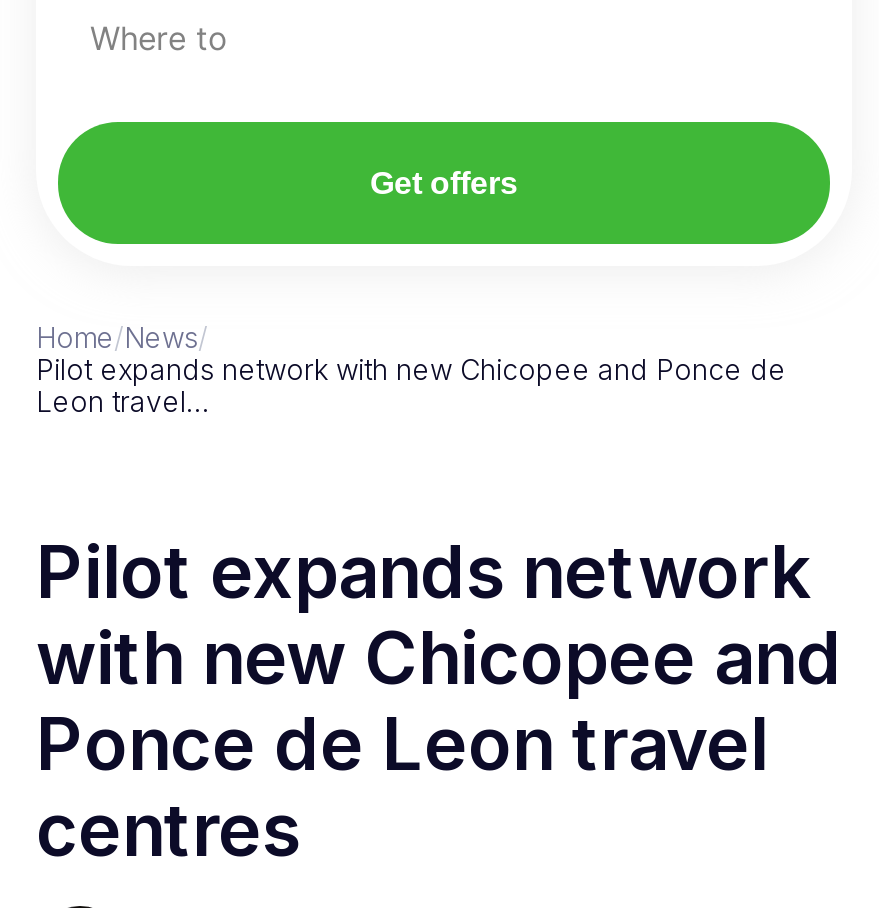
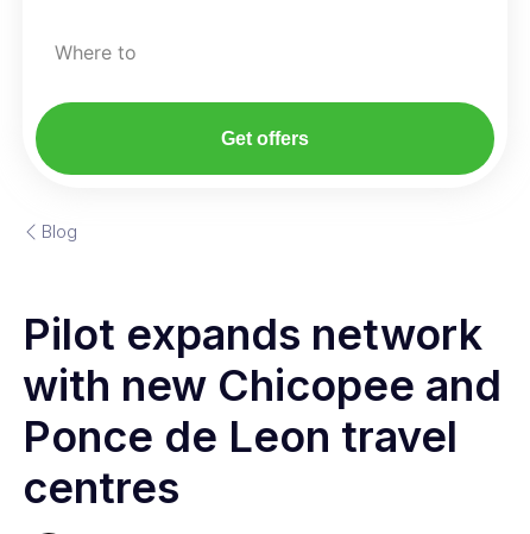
[36,320,786,418] Home/News/ | Pilot expands network with new Chicopee and Ponce de | Leon travel… -> [42,220,77,243] Blog

